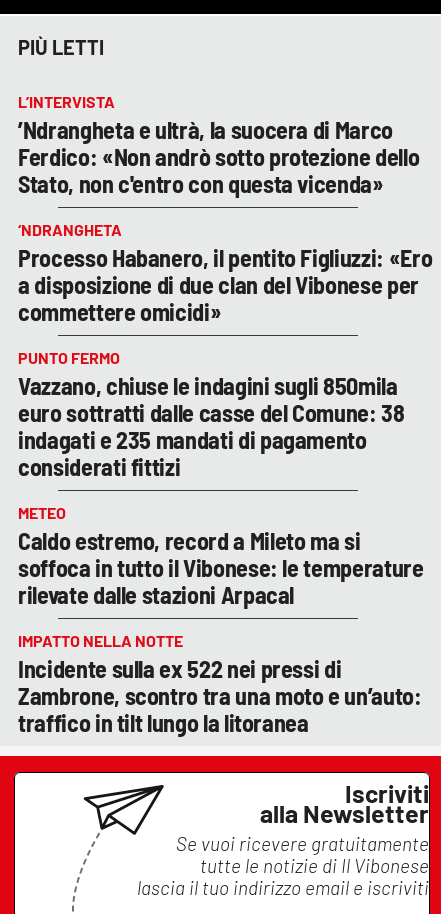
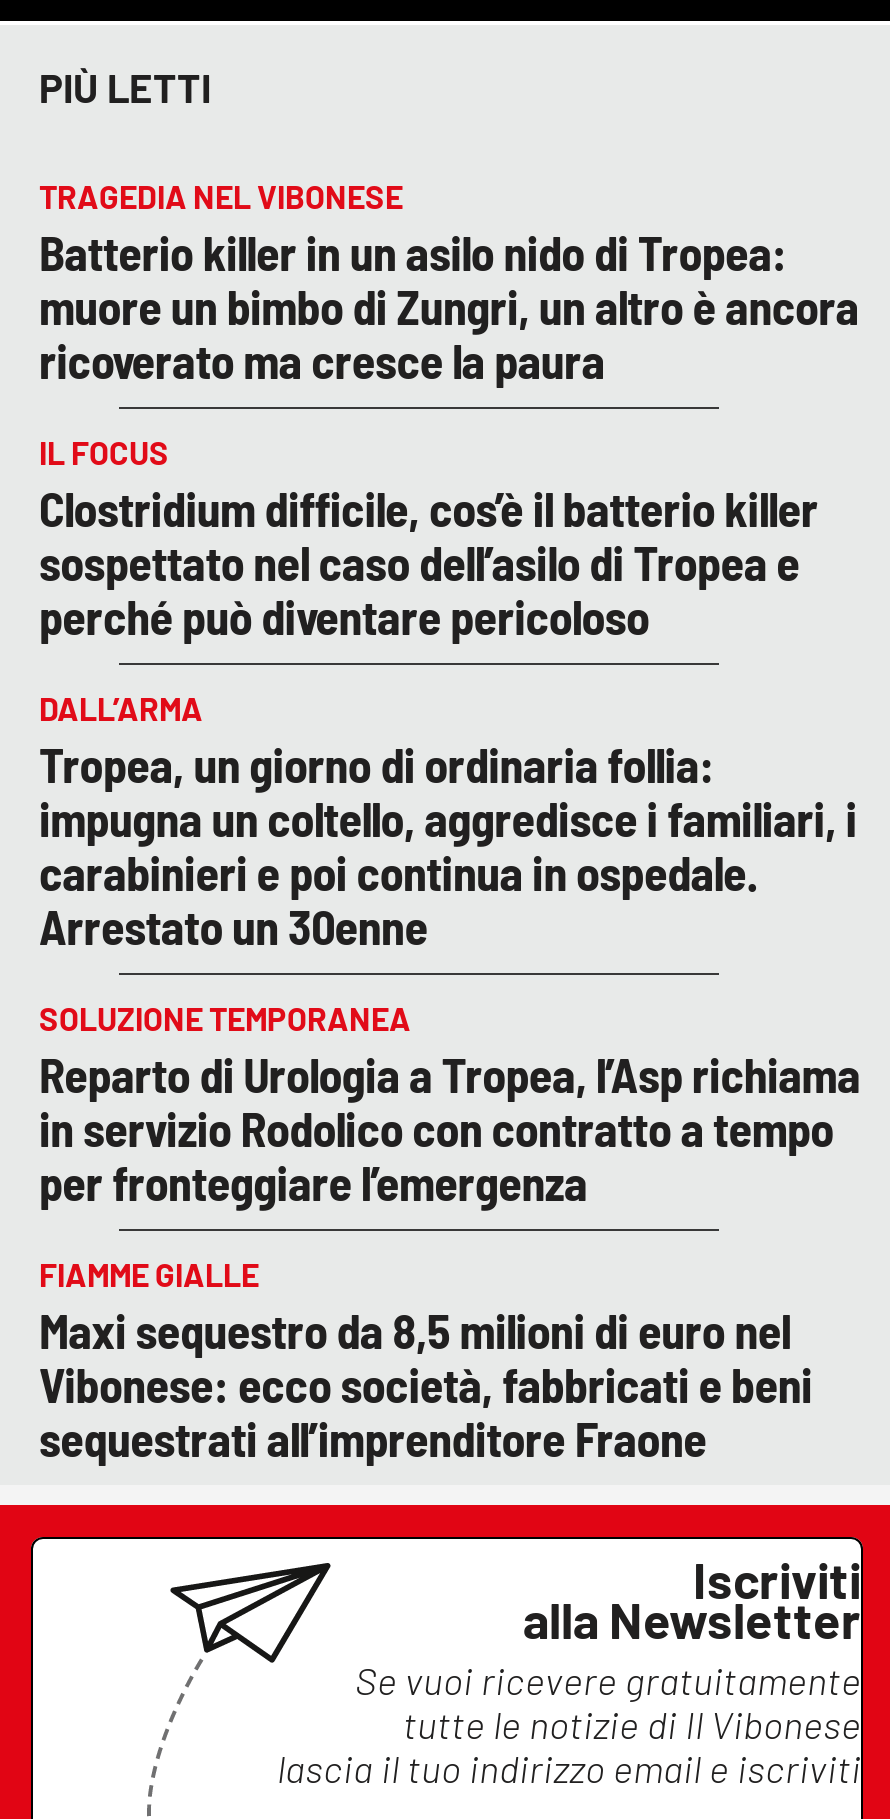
[18,92,419,198] L’INTERVISTA | ’Ndrangheta e ultrà, la suocera di Marco | Ferdico: «Non andrò sotto protezione dello | Stato, non c'entro con questa vicenda» -> [39,176,859,388] TRAGEDIA NEL VIBONESE | Batterio killer in un asilo nido di Tropea: | muore un bimbo di Zungri, un altro è ancora | ricoverato ma cresce la paura
[18,220,432,326] ‘NDRANGHETA | Processo Habanero, il pentito Figliuzzi: «Ero | a disposizione di due clan del Vibonese per | commettere omicidi» -> [39,432,818,644] IL FOCUS | Clostridium difficile, cos’è il batterio killer | sospettato nel caso dell’asilo di Tropea e | perché può diventare pericoloso
[18,348,405,481] PUNTO FERMO | Vazzano, chiuse le indagini sugli 850mila | euro sottratti dalle casse del Comune: 38 | indagati e 235 mandati di pagamento | considerati fittizi -> [39,688,857,954] DALL’ARMA | Tropea, un giorno di ordinaria follia: | impugna un coltello, aggredisce i familiari, i | carabinieri e poi continua in ospedale. | Arrestato un 30enne
[18,503,424,609] METEO | Caldo estremo, record a Mileto ma si | soffoca in tutto il Vibonese: le temperature | rilevate dalle stazioni Arpacal -> [39,998,860,1210] SOLUZIONE TEMPORANEA | Reparto di Urologia a Tropea, l’Asp richiama | in servizio Rodolico con contratto a tempo | per fronteggiare l’emergenza
[18,631,422,737] IMPATTO NELLA NOTTE | Incidente sulla ex 522 nei pressi di | Zambrone, scontro tra una moto e un’auto: | traffico in tilt lungo la litoranea -> [39,1254,812,1466] FIAMME GIALLE | Maxi sequestro da 8,5 milioni di euro nel | Vibonese: ecco società, fabbricati e beni | sequestrati all’imprenditore Fraone

